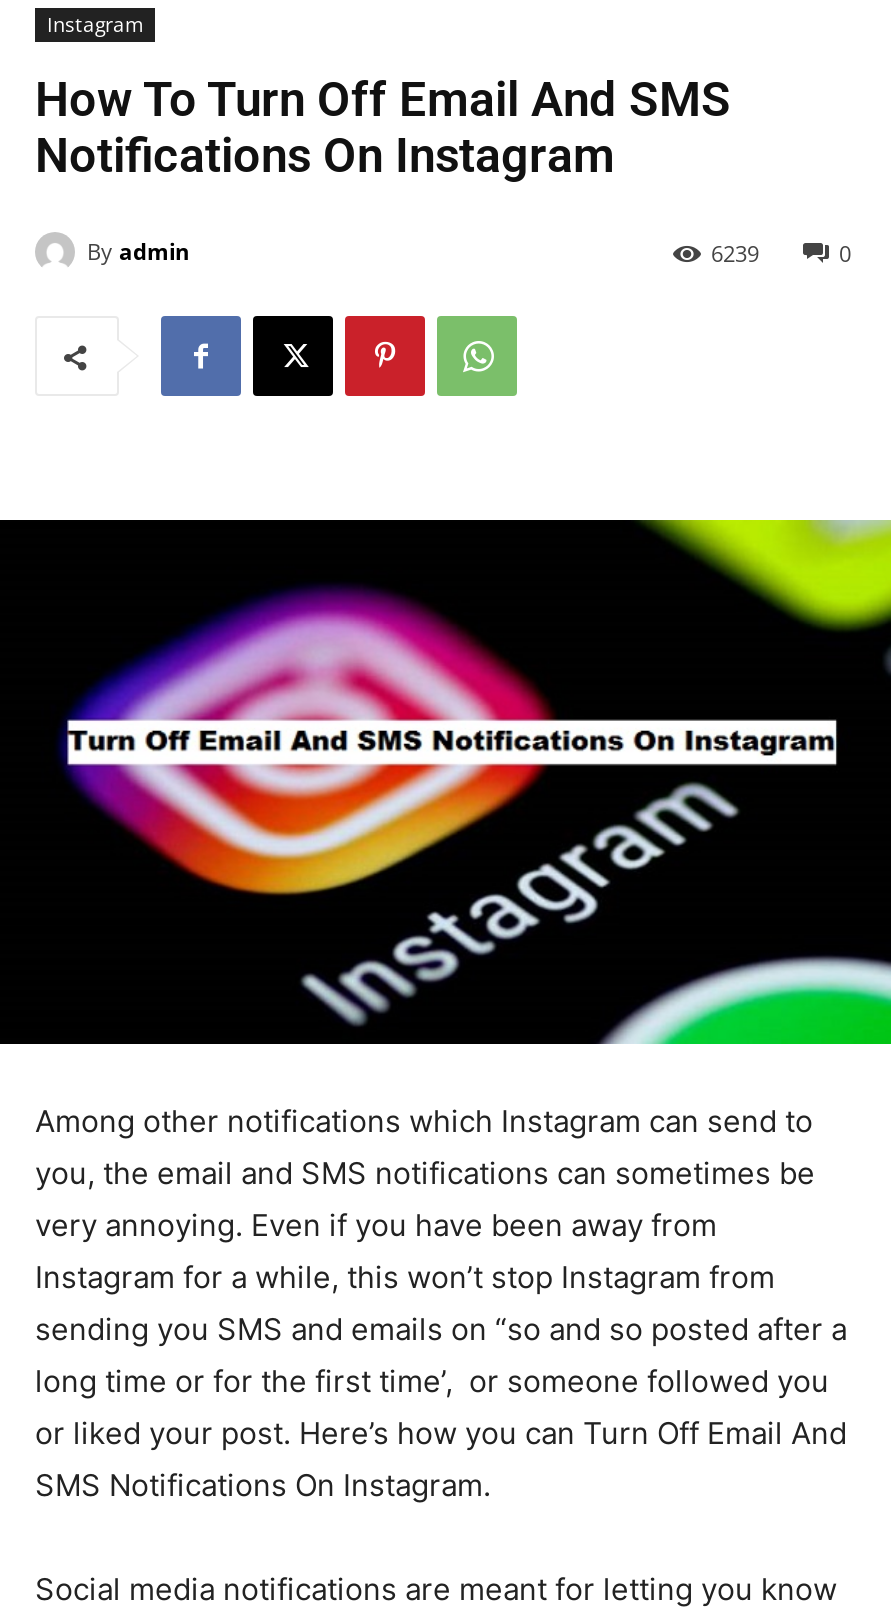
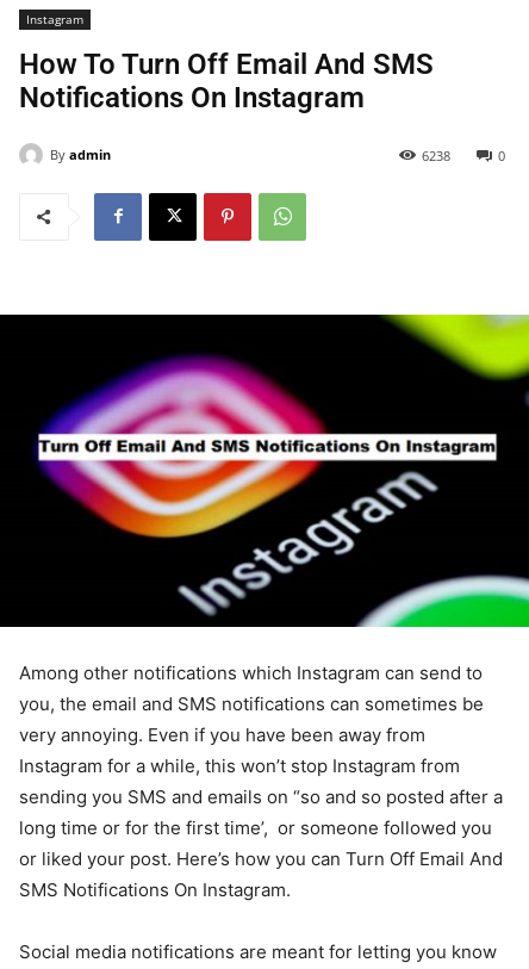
[711,238,759,268] 6239 -> [422,146,450,164] 6238

